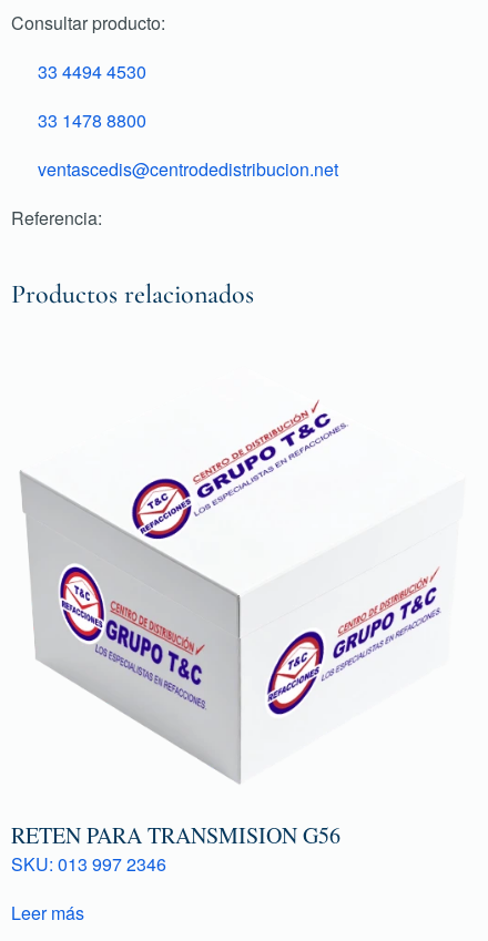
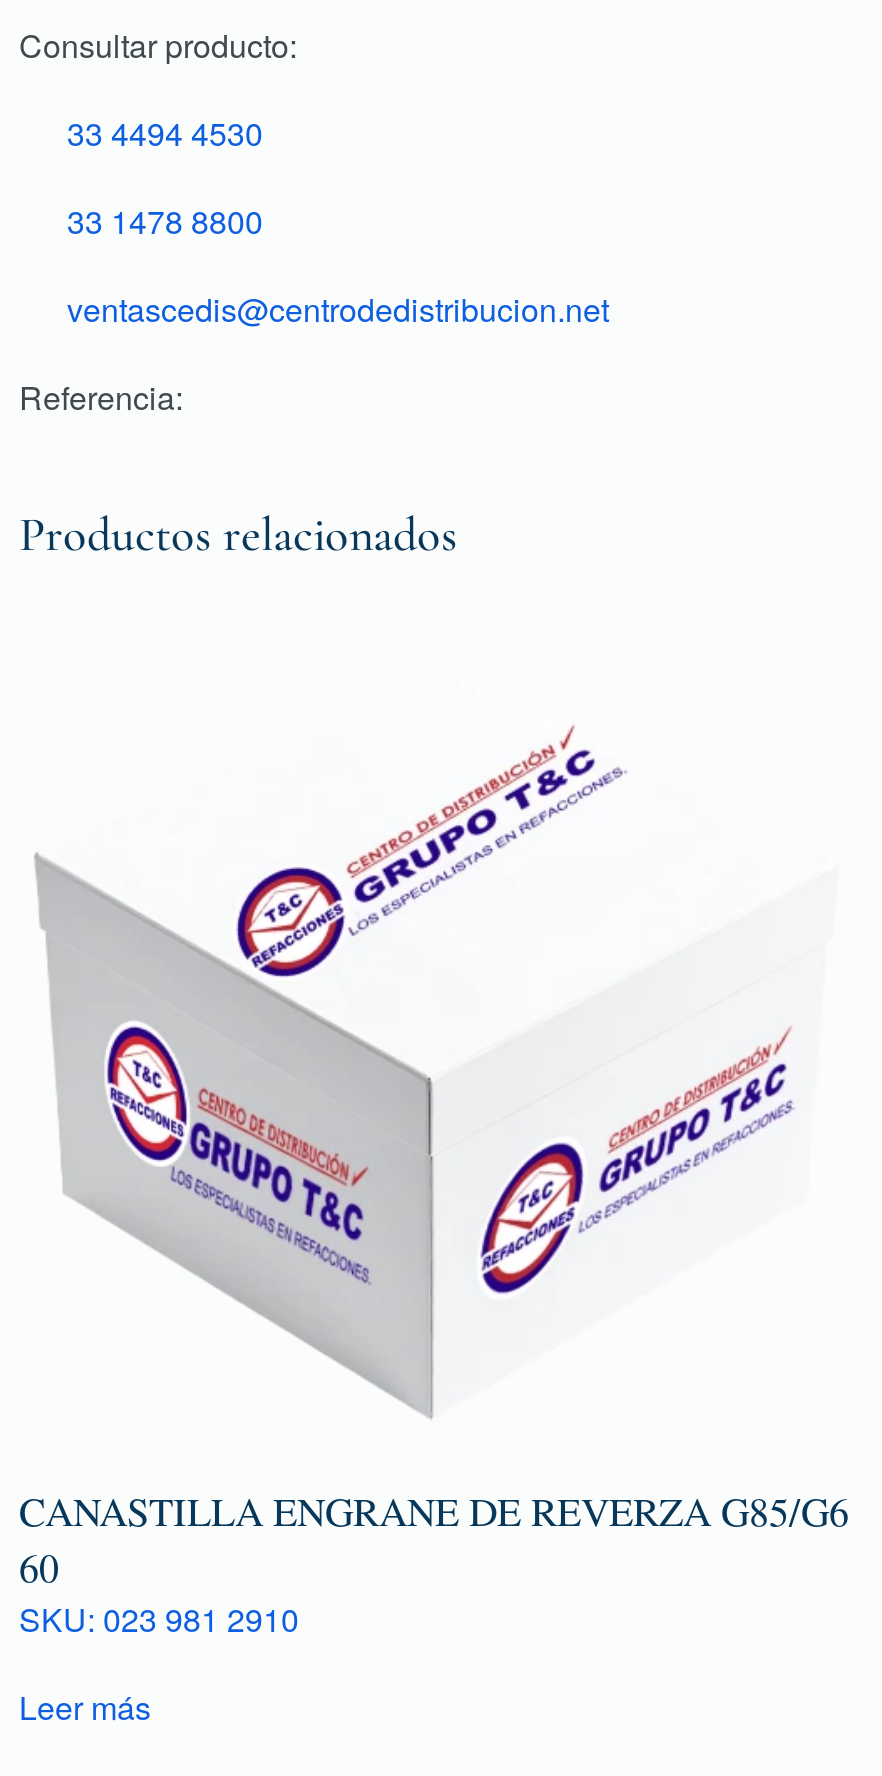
[11,820,340,877] RETEN PARA TRANSMISION G56 | SKU: 013 997 2346 -> [19,1484,849,1642] CANASTILLA ENGRANE DE REVERZA G85/G6 | 60 | SKU: 023 981 2910

